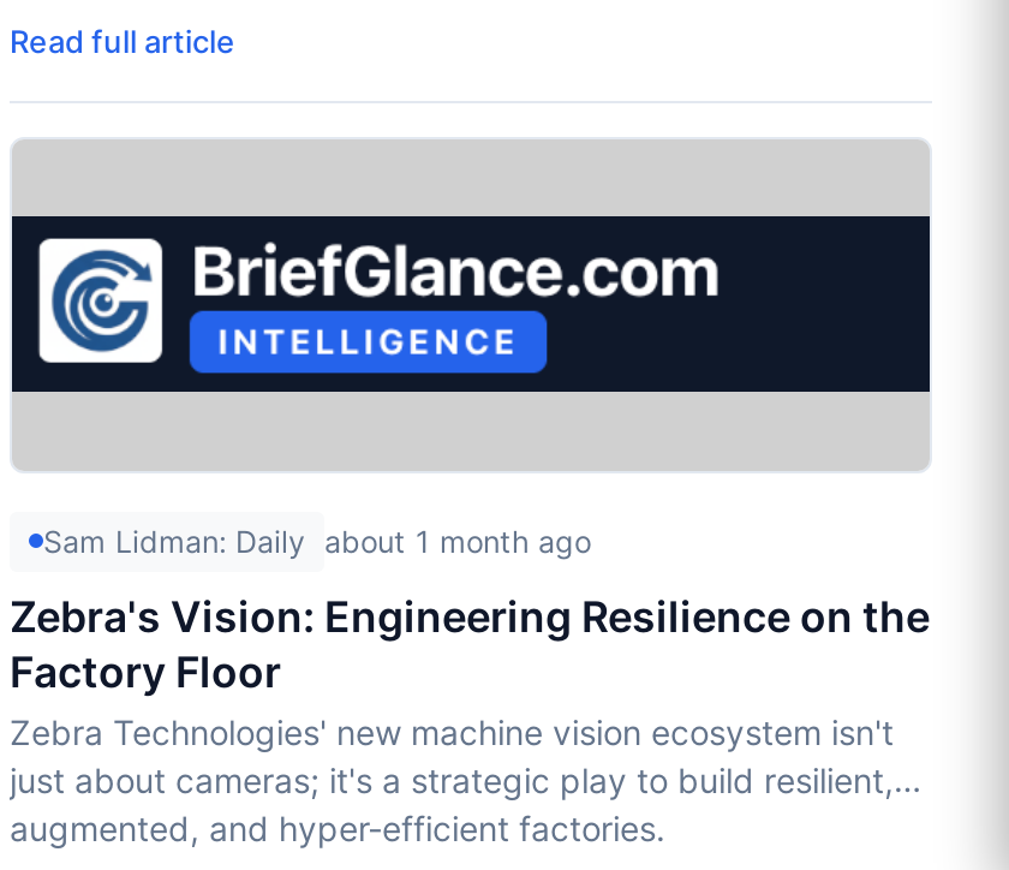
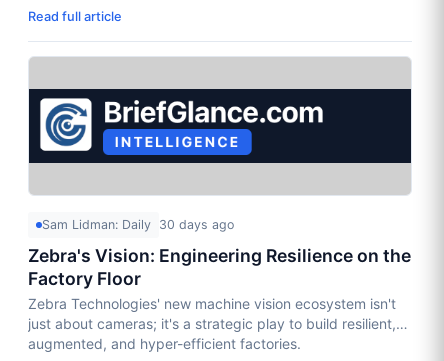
[43,523,591,559] Sam Lidman: Daily about 1 month ago -> [42,217,234,232] Sam Lidman: Daily 30 days ago

